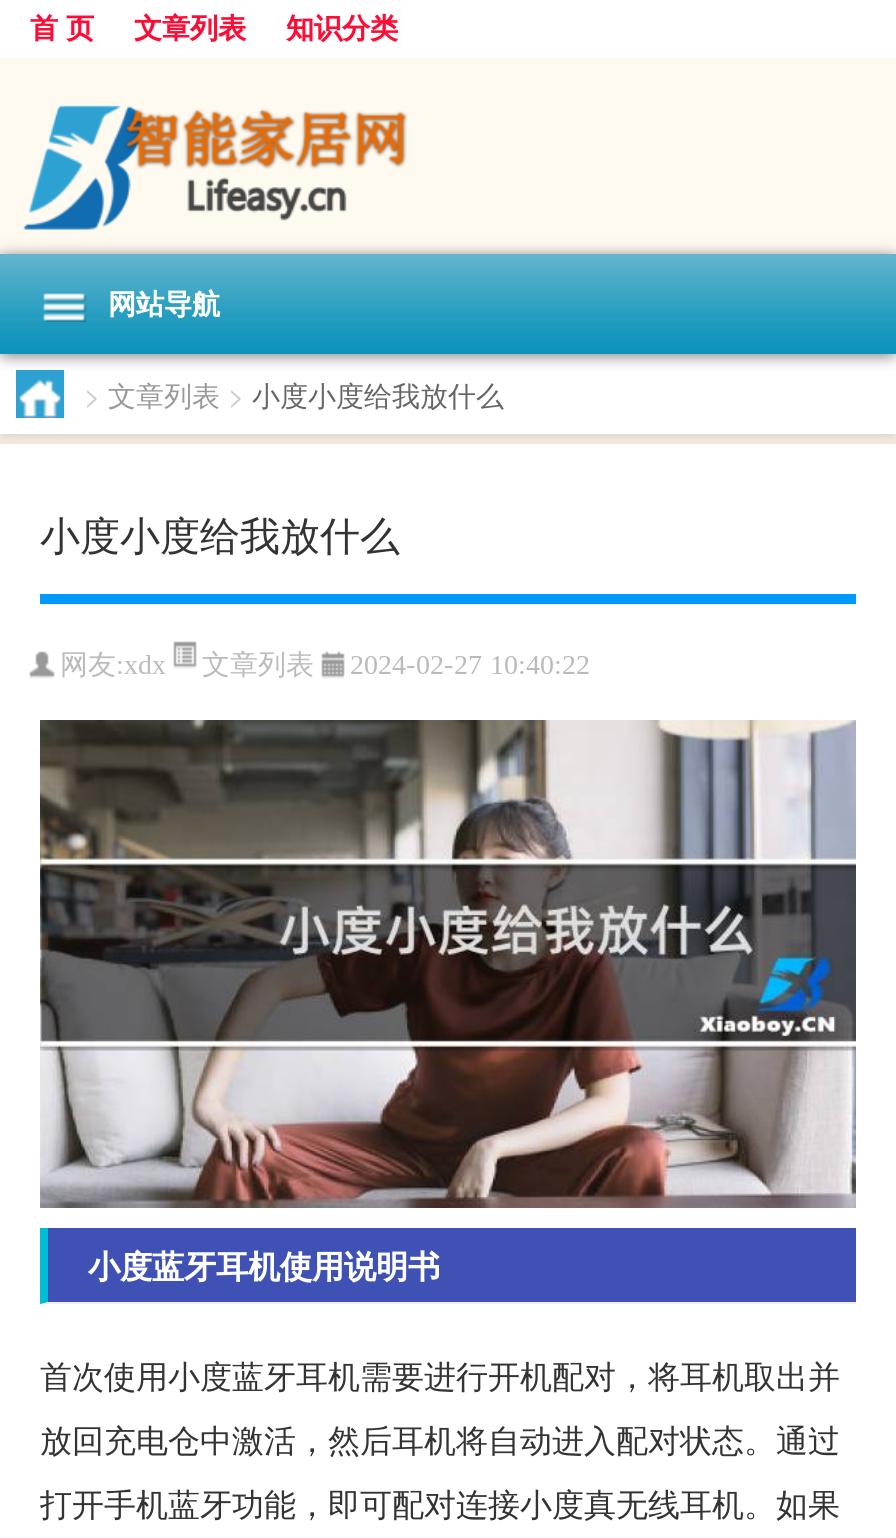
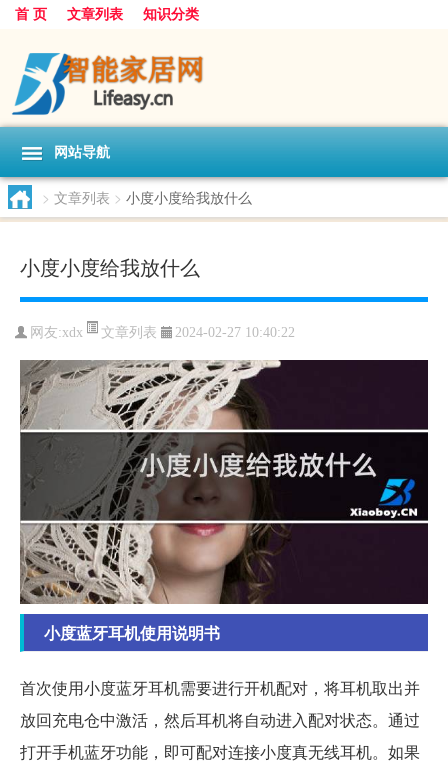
[40,718,858,1210] [image] -> [19,359,428,604] [image]

